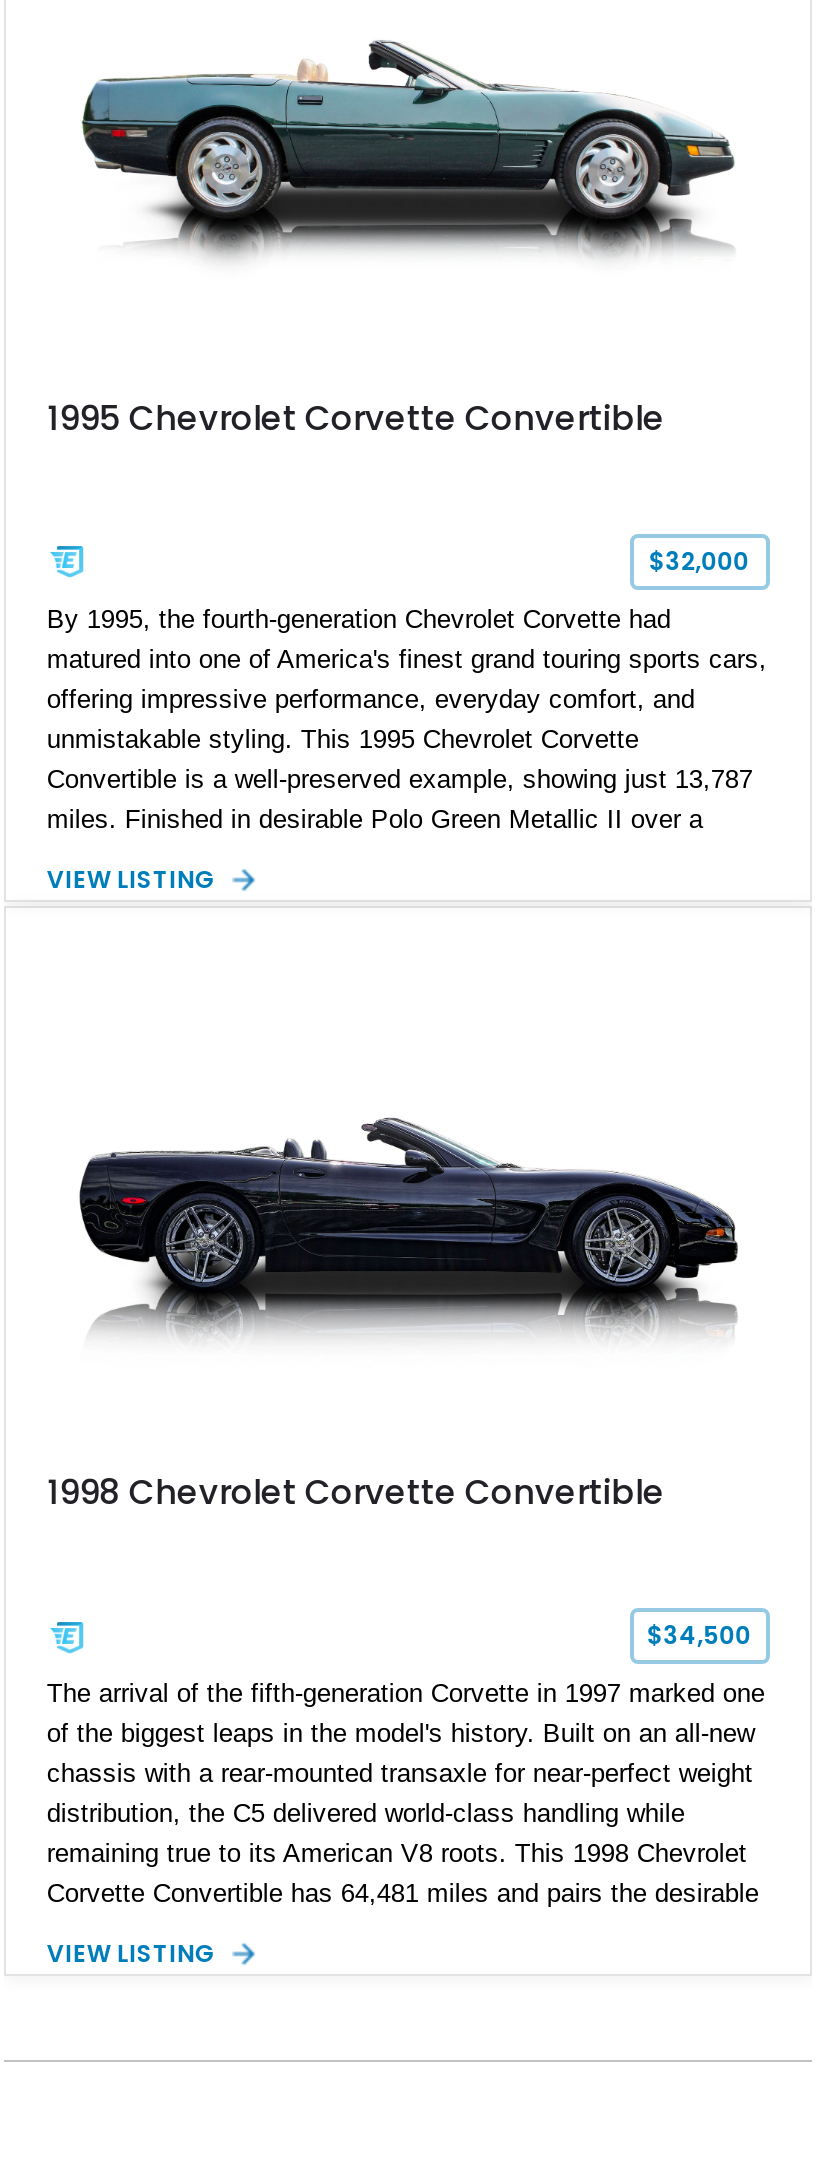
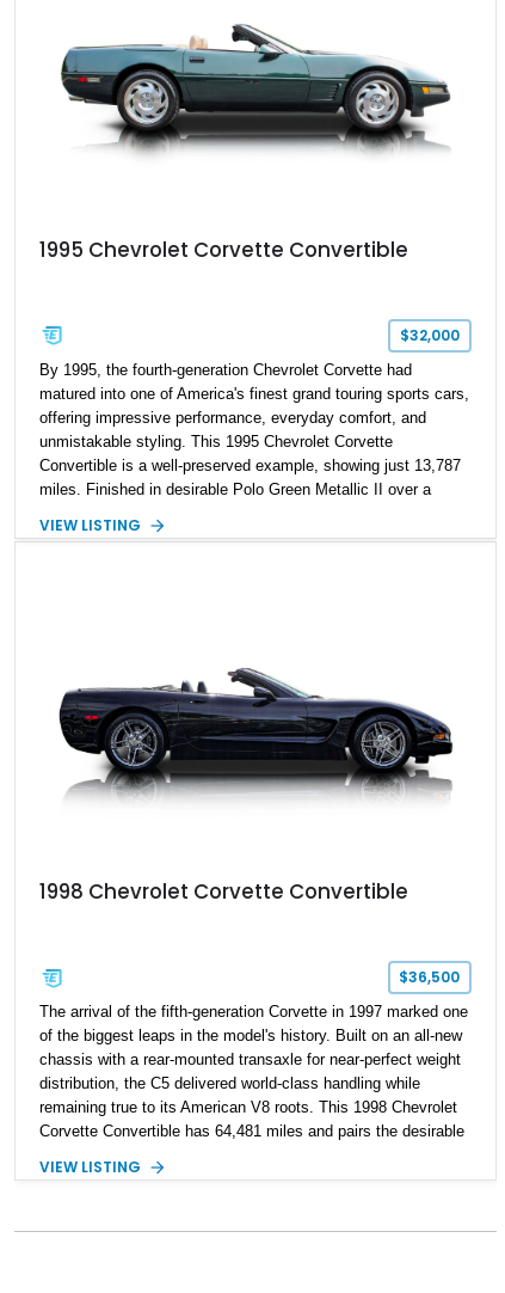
[647,1619,751,1653] $34,500 -> [399,967,460,988] $36,500

